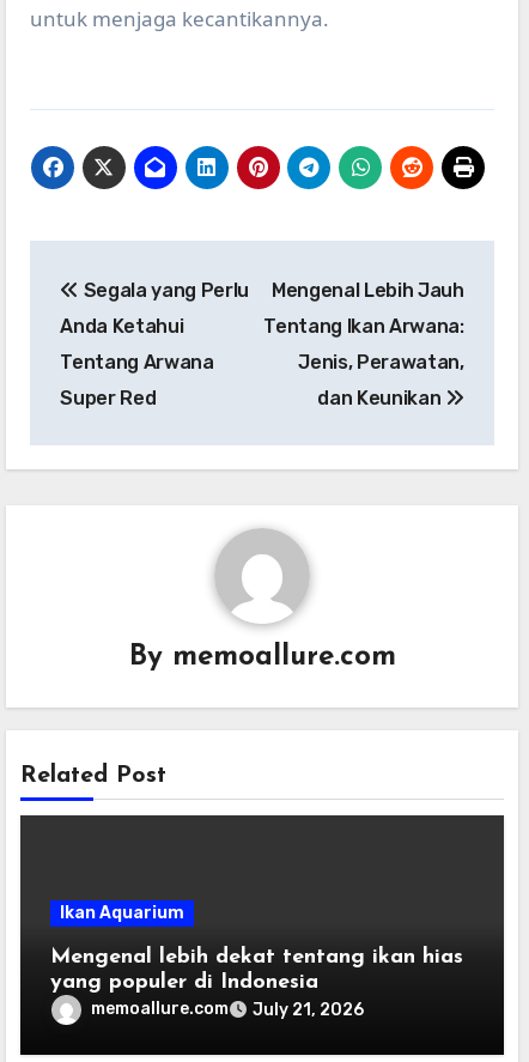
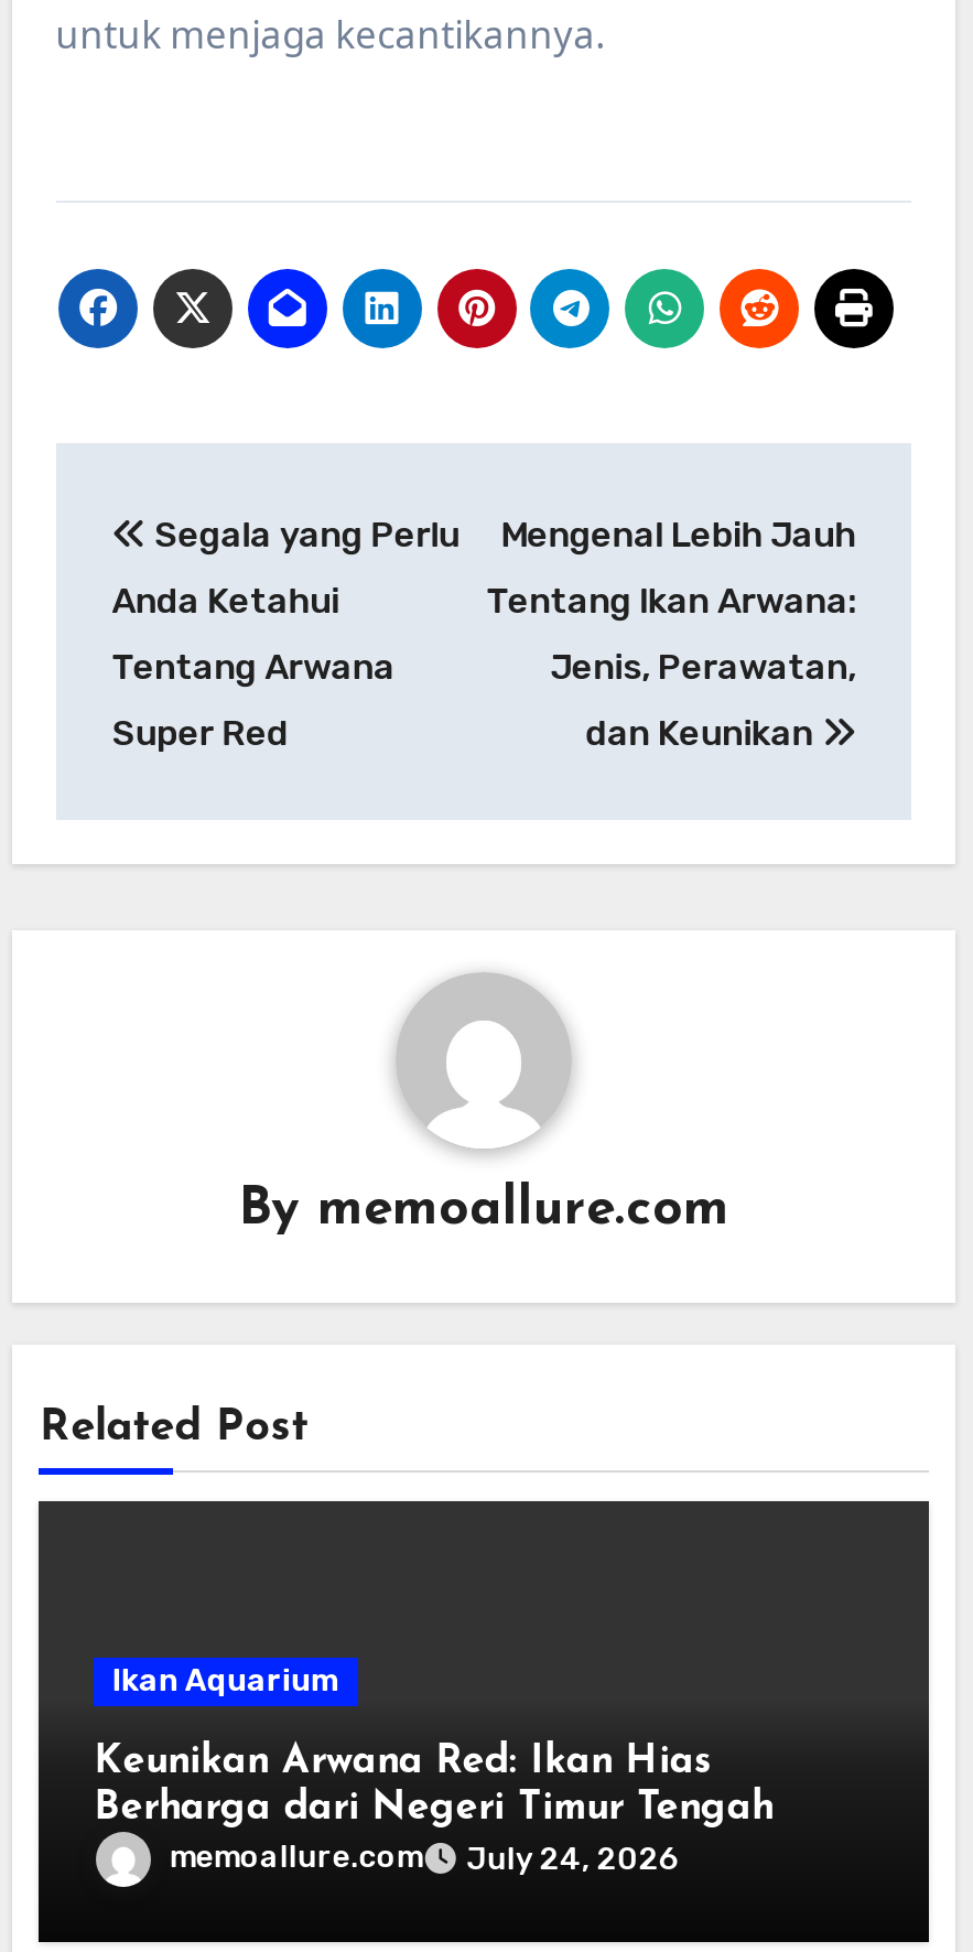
[51,946,464,994] Mengenal lebih dekat tentang ikan hias | yang populer di Indonesia -> [95,1741,773,1829] Keunikan Arwana Red: Ikan Hias | Berharga dari Negeri Timur Tengah
[91,999,364,1020] memoallure.com July 21, 2026 -> [169,1838,679,1878] memoallure.com July 24, 2026

